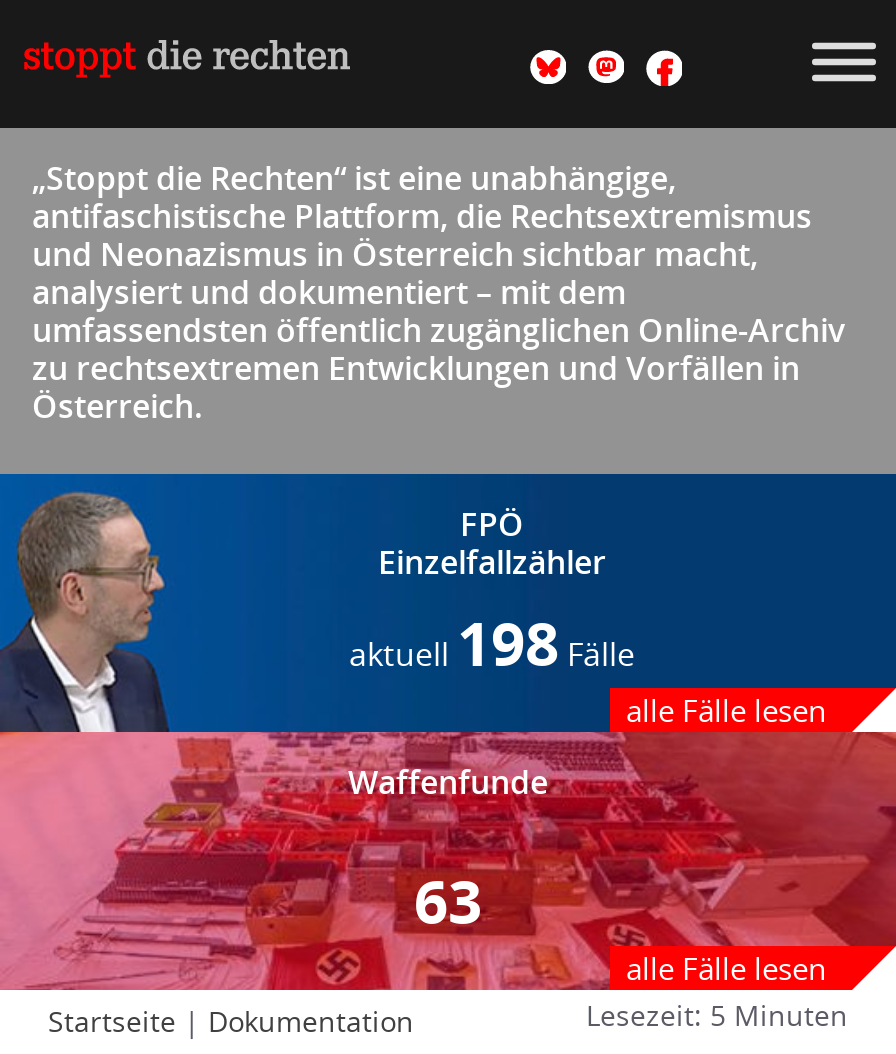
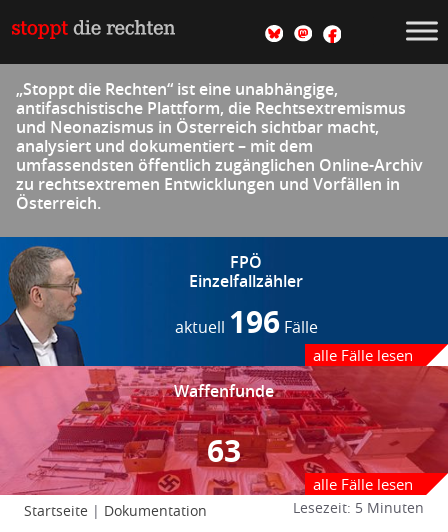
[349,602,635,684] aktuell 198Fälle -> [174,301,317,342] aktuell 196Fälle

